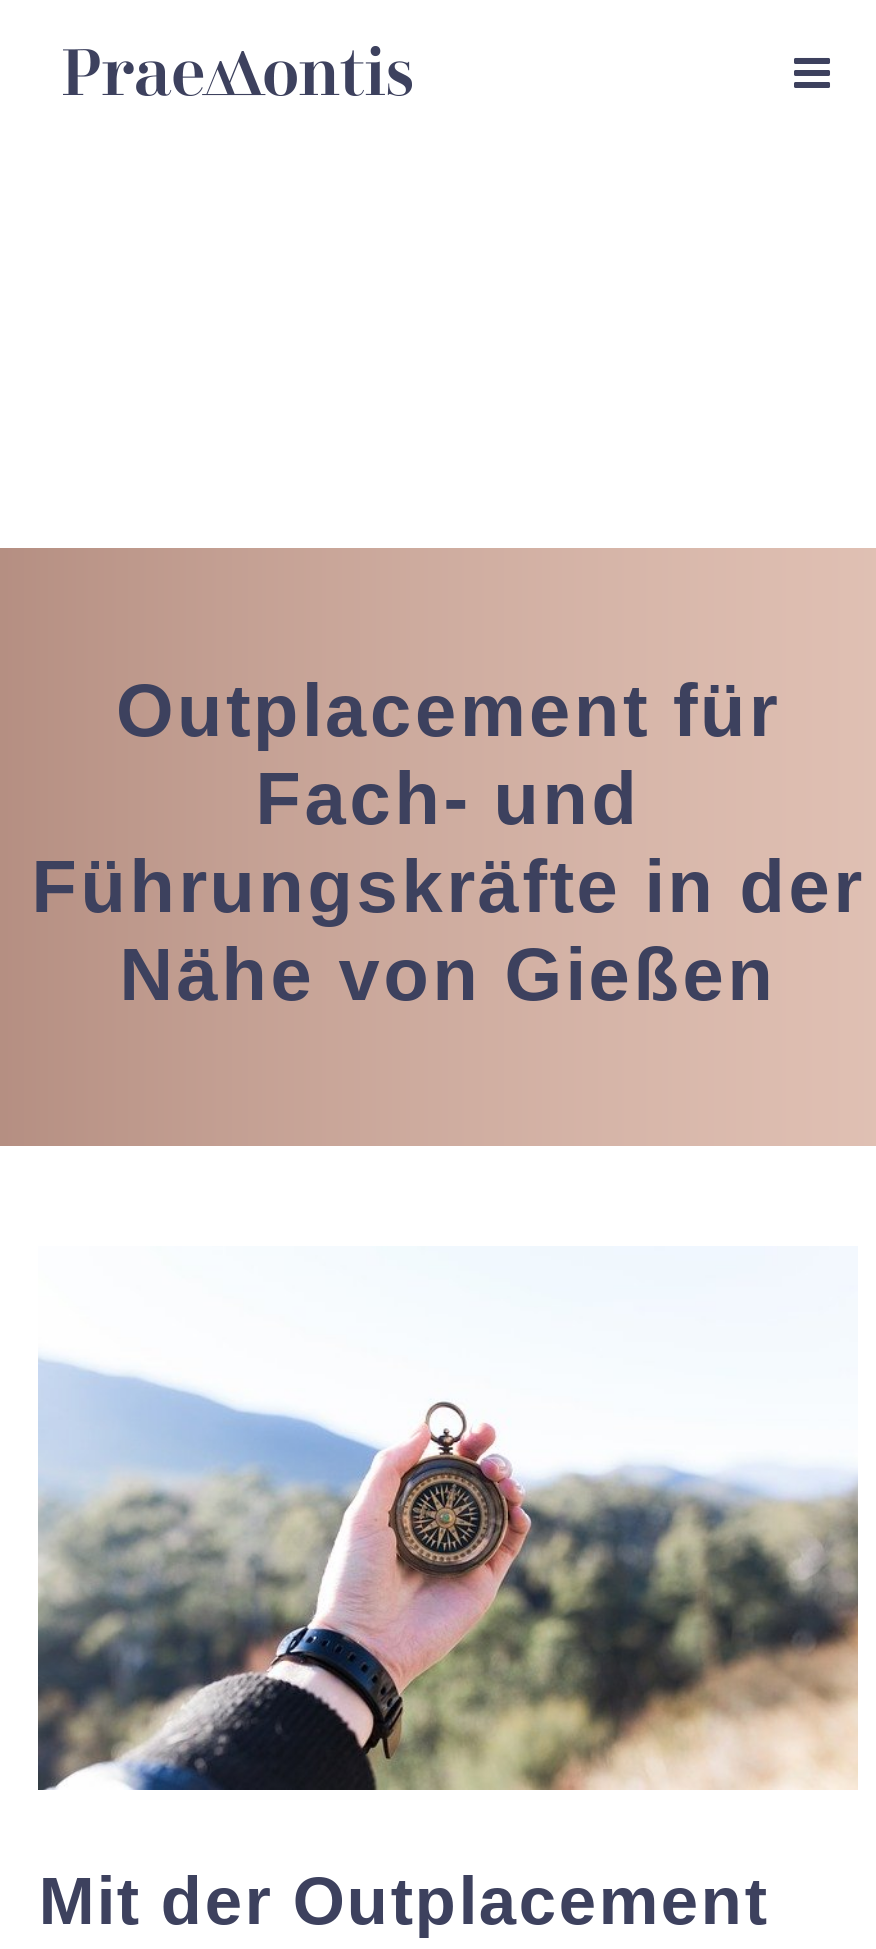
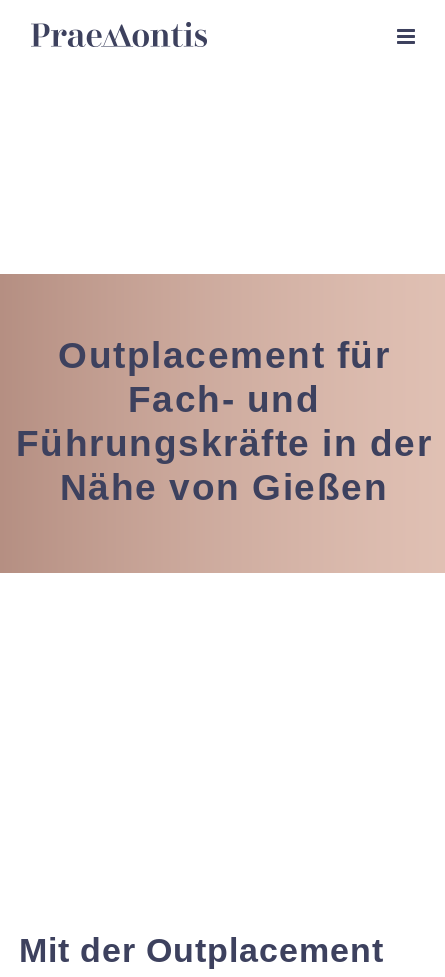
[36,1358,860,1792] [image] -> none

